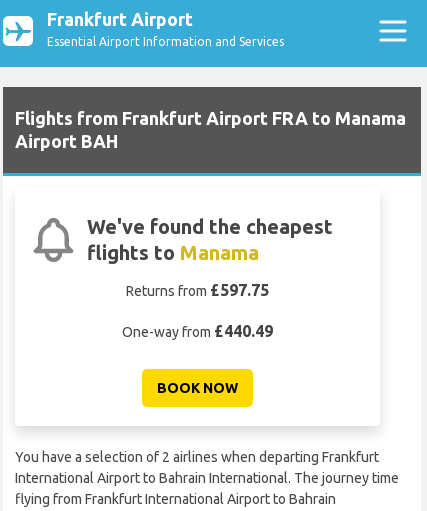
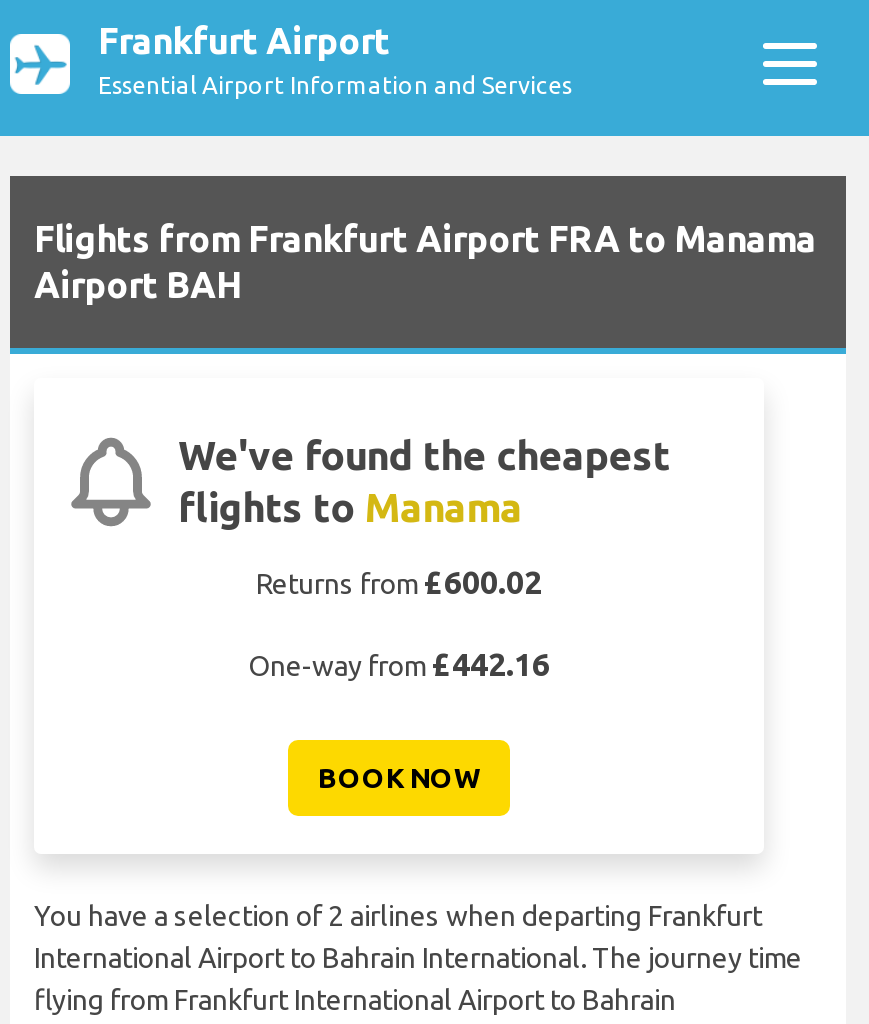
[126,281,269,299] Returns from £597.75 -> [256,564,542,600] Returns from £600.02
[122,322,273,340] One-way from £440.49 -> [248,646,550,682] One-way from £442.16

